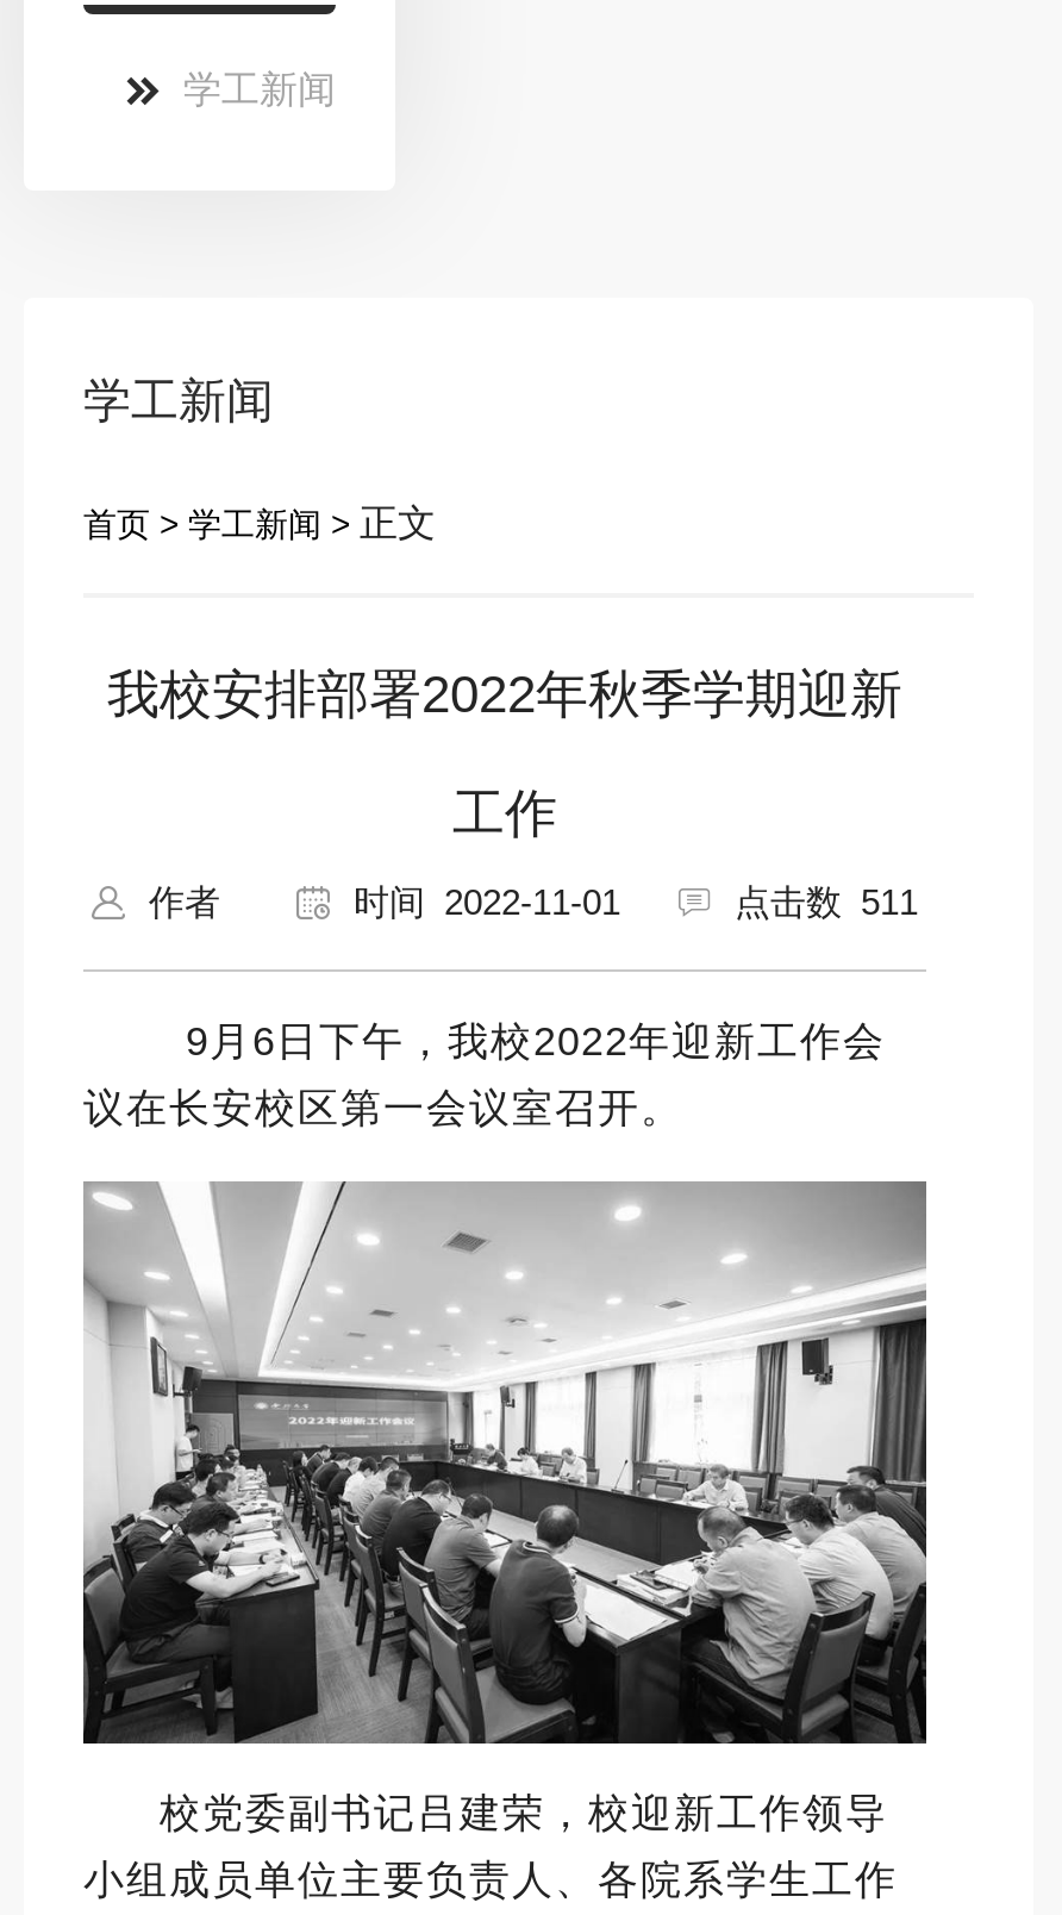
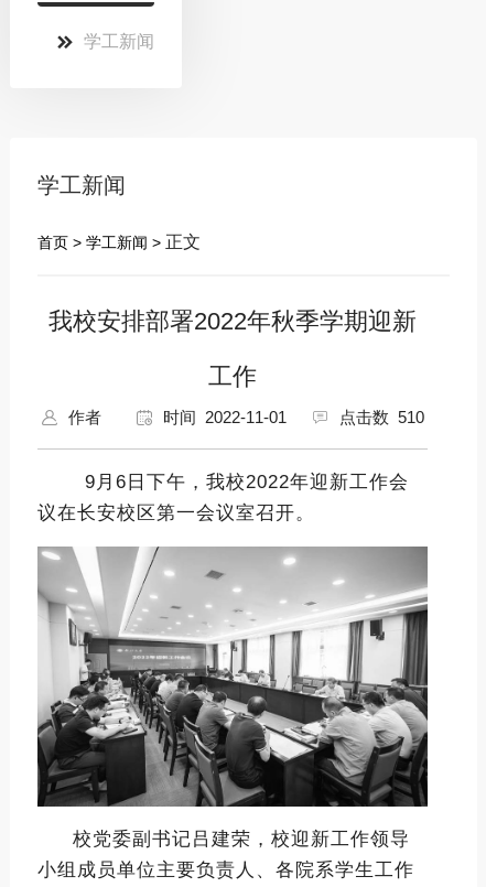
[725,880,918,921] 点击数511 -> [334,407,424,426] 点击数510

